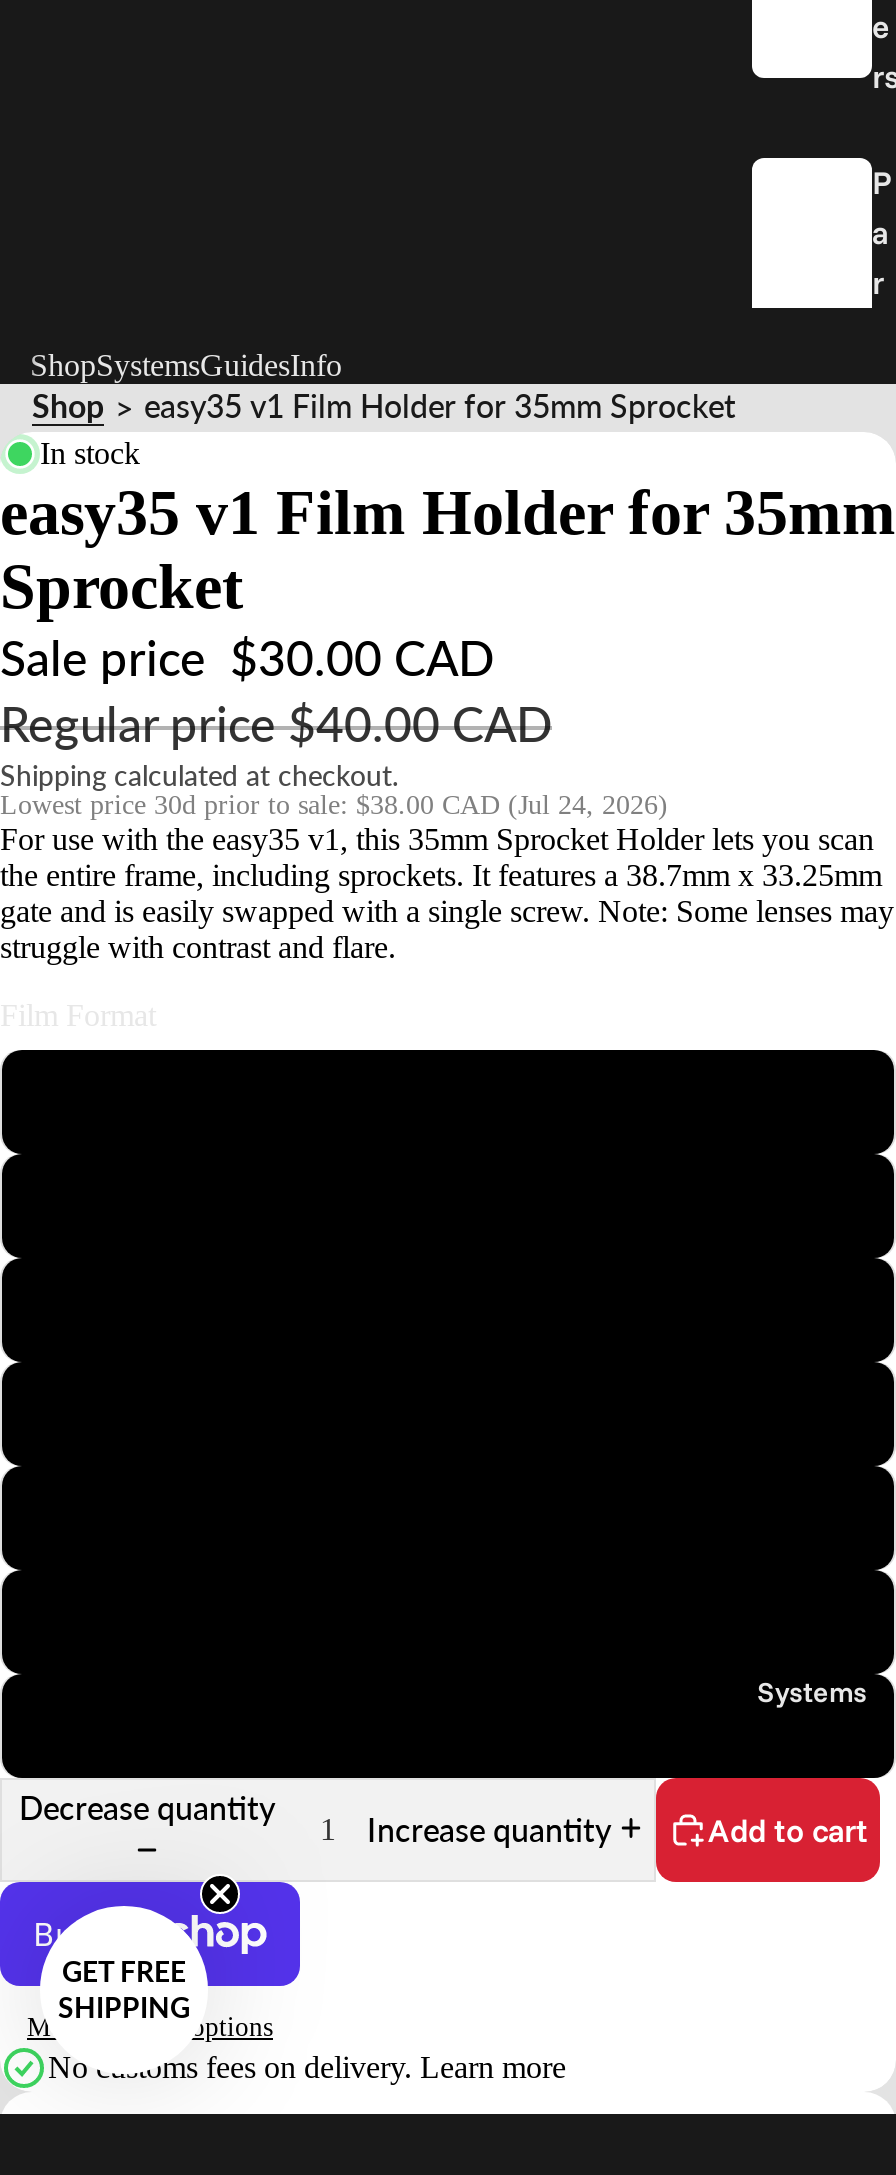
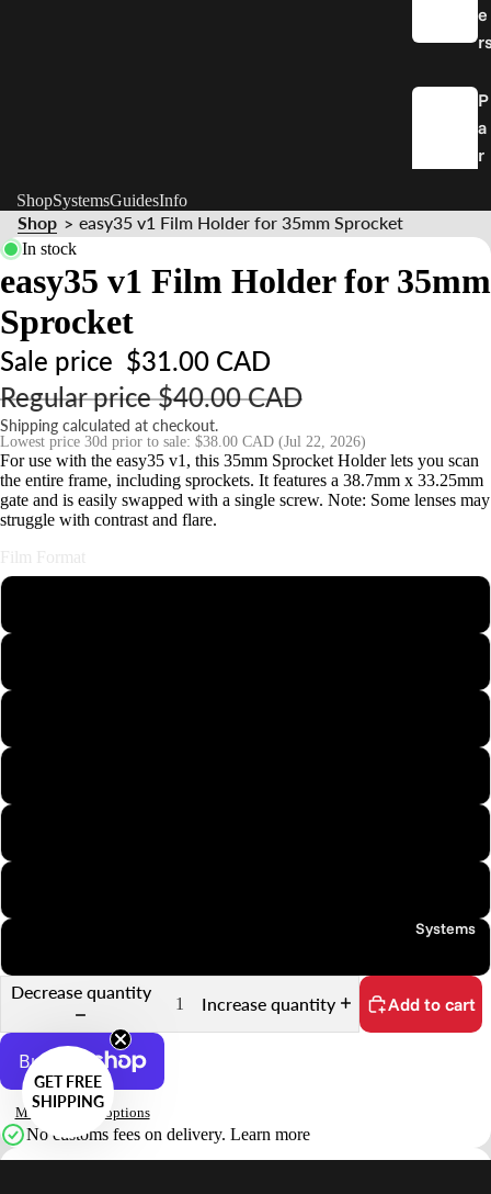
[0,628,494,686] Sale price $30.00 CAD -> [0,345,271,376] Sale price $31.00 CAD
[0,790,668,820] Lowest price 30d prior to sale: $38.00 CAD (Jul 24, 2026) -> [0,433,366,450] Lowest price 30d prior to sale: $38.00 CAD (Jul 22, 2026)

